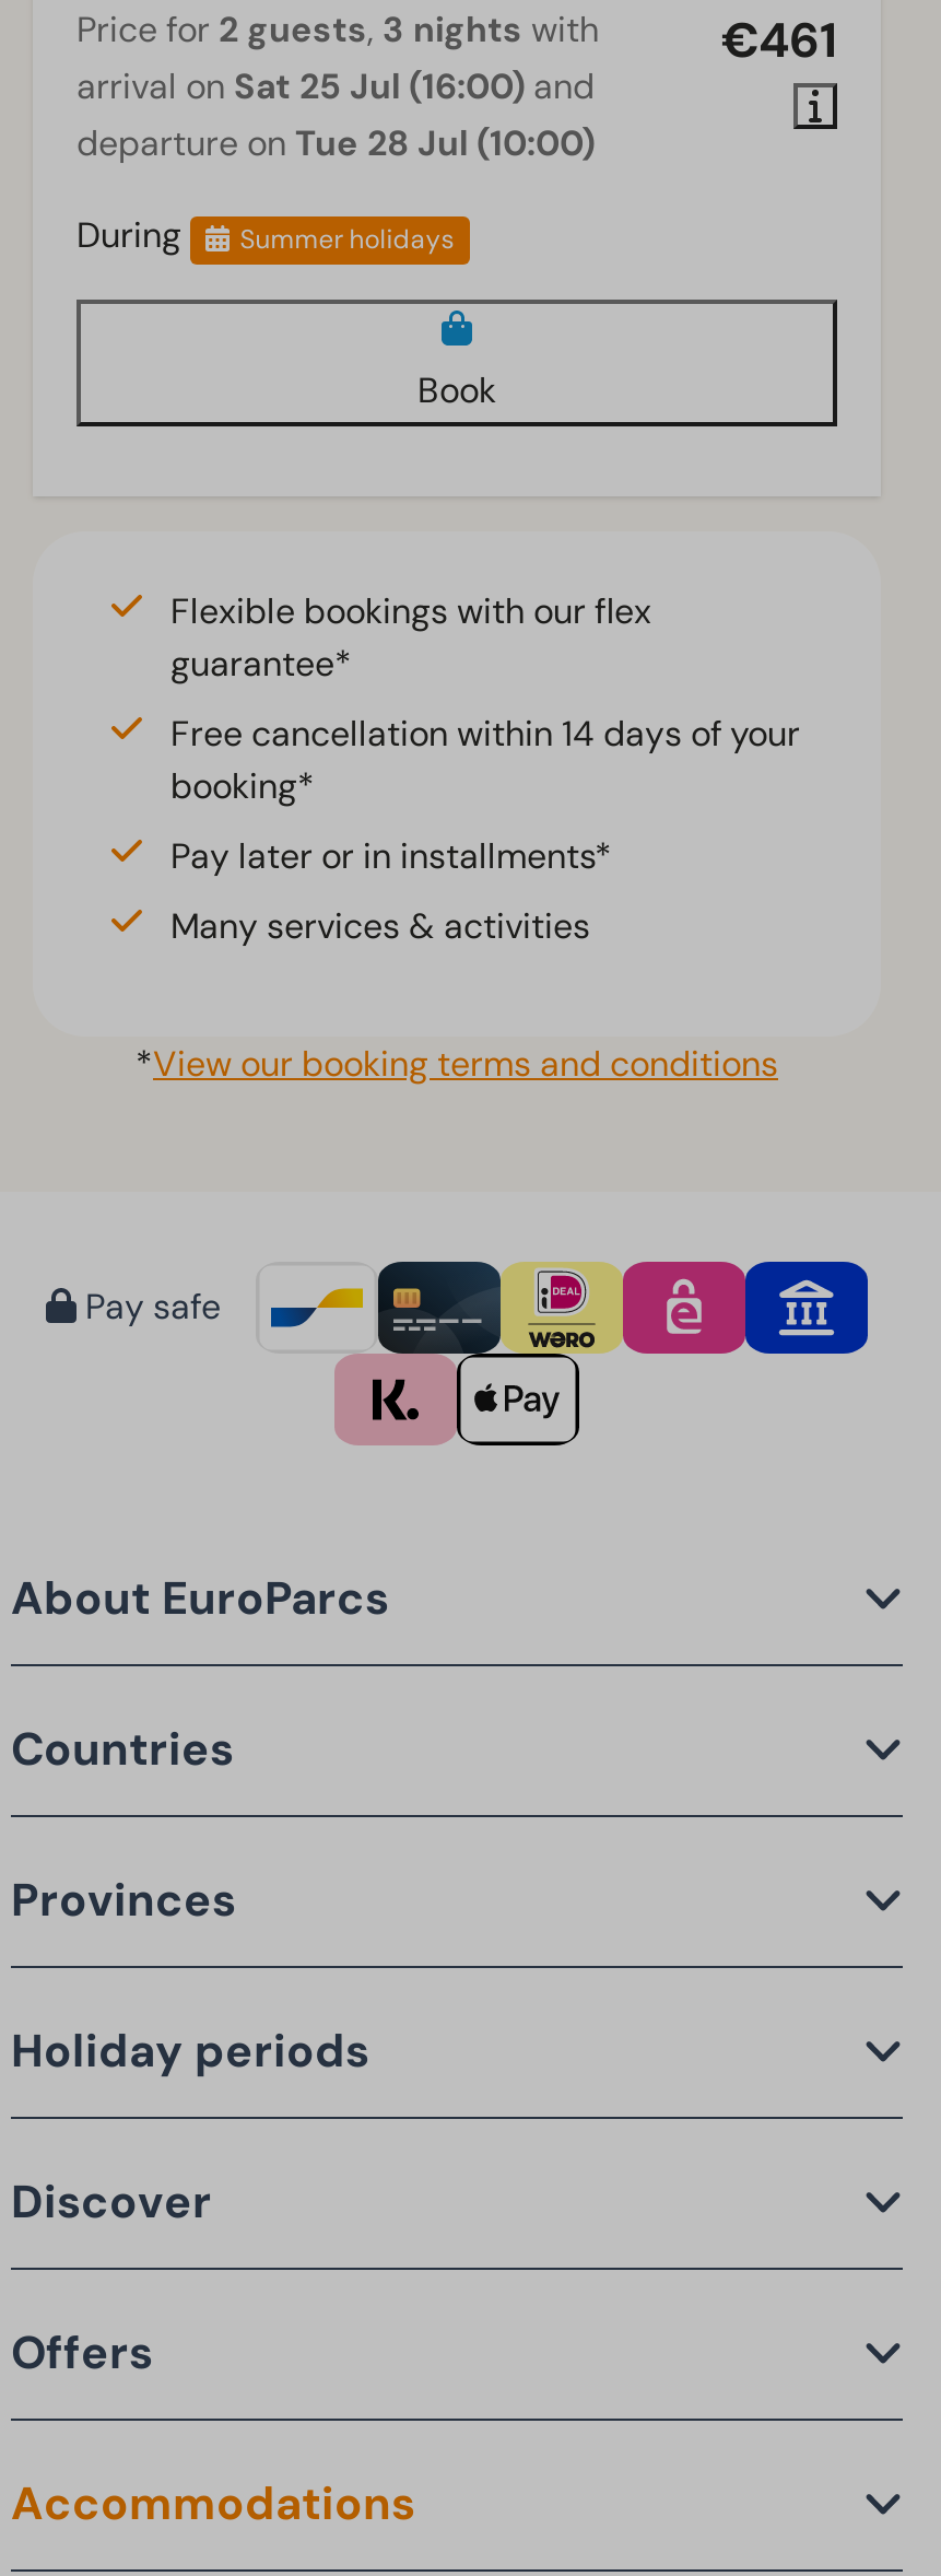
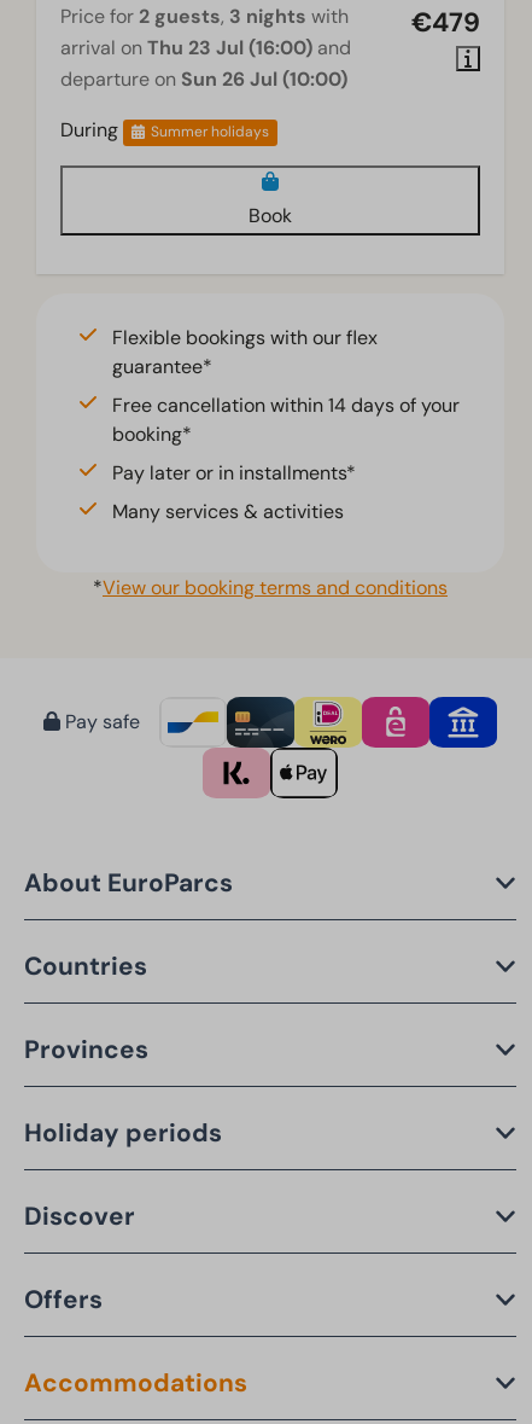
[721,9,837,72] €461 -> [411,5,480,40] €479
[77,63,595,109] arrival on Sat 25 Jul (16:00) and -> [60,35,351,60] arrival on Thu 23 Jul (16:00) and
[77,120,595,166] departure on Tue 28 Jul (10:00) -> [60,66,347,92] departure on Sun 26 Jul (10:00)

